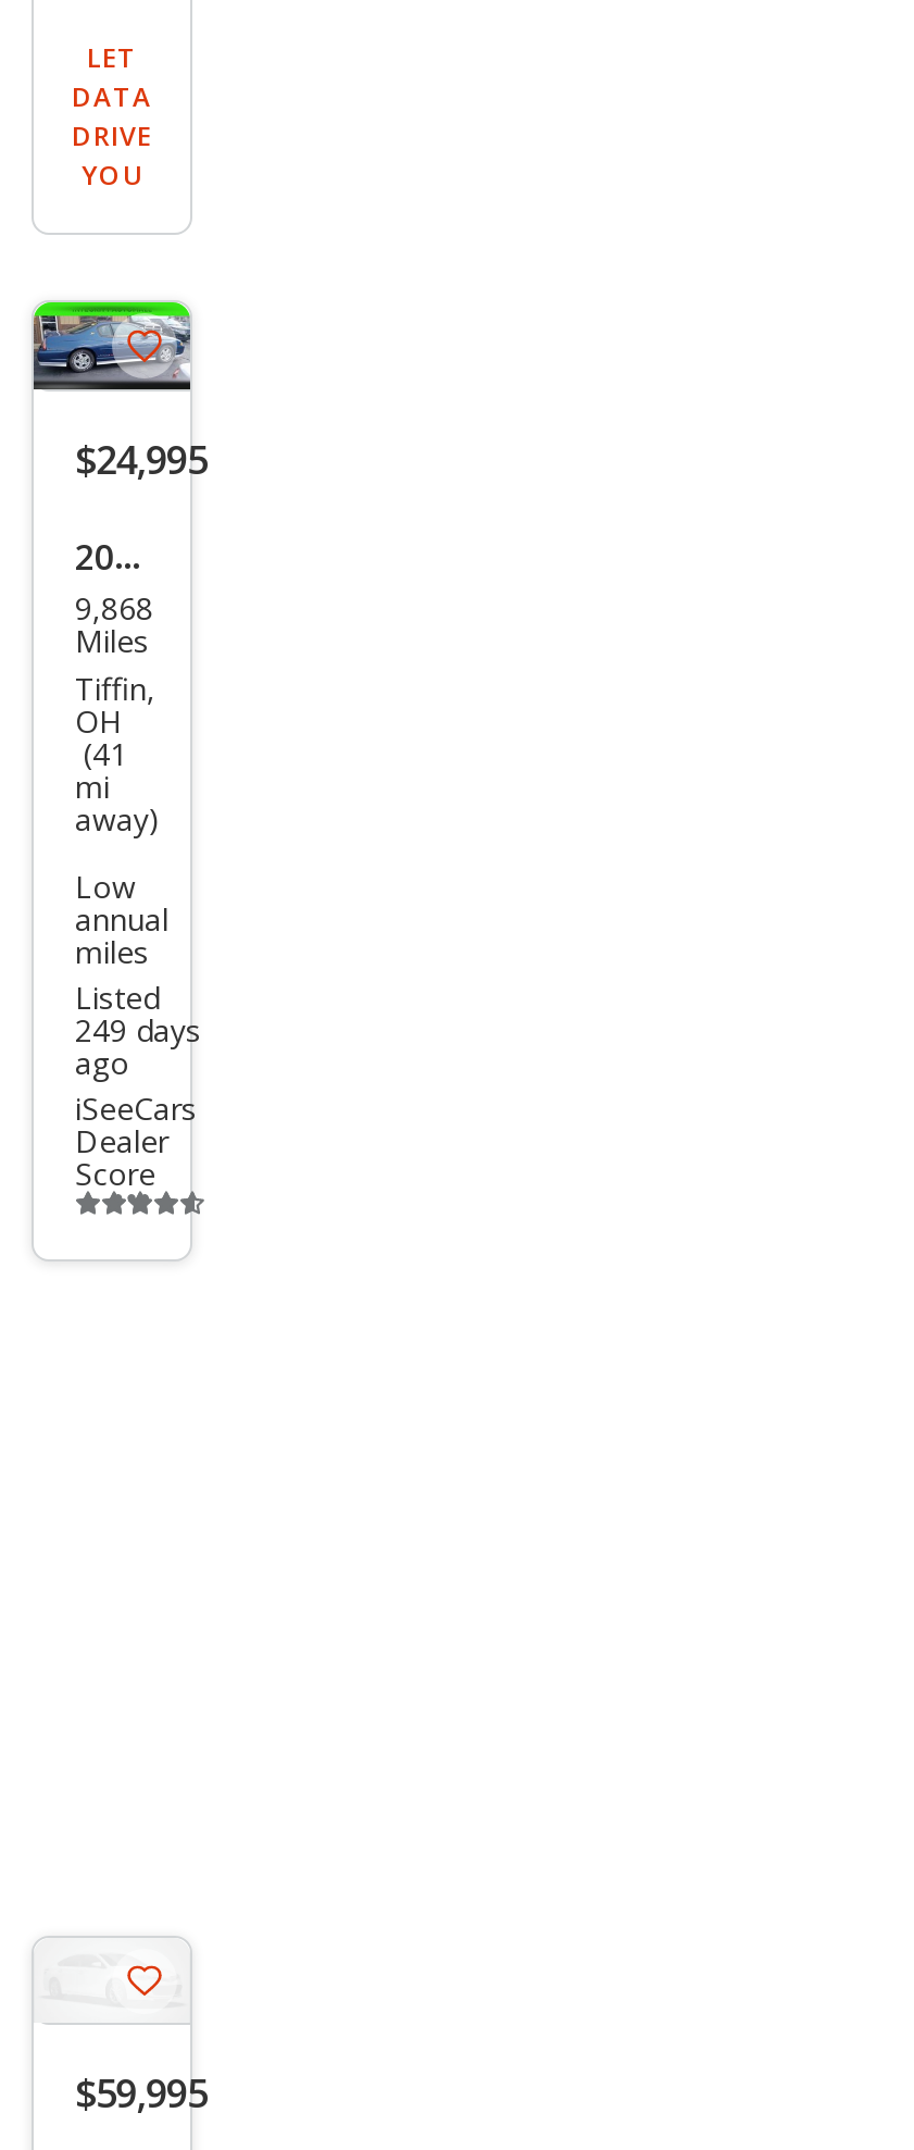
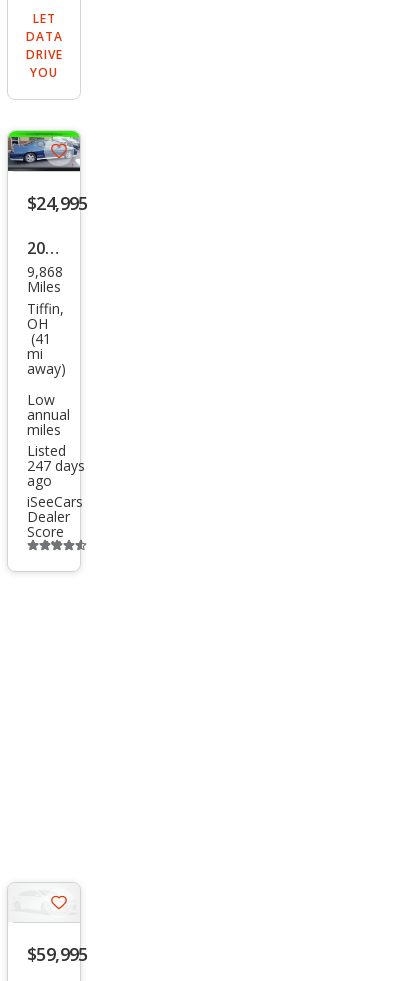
[75,1009,201,1050] 249 days -> [27,456,85,475] 247 days

